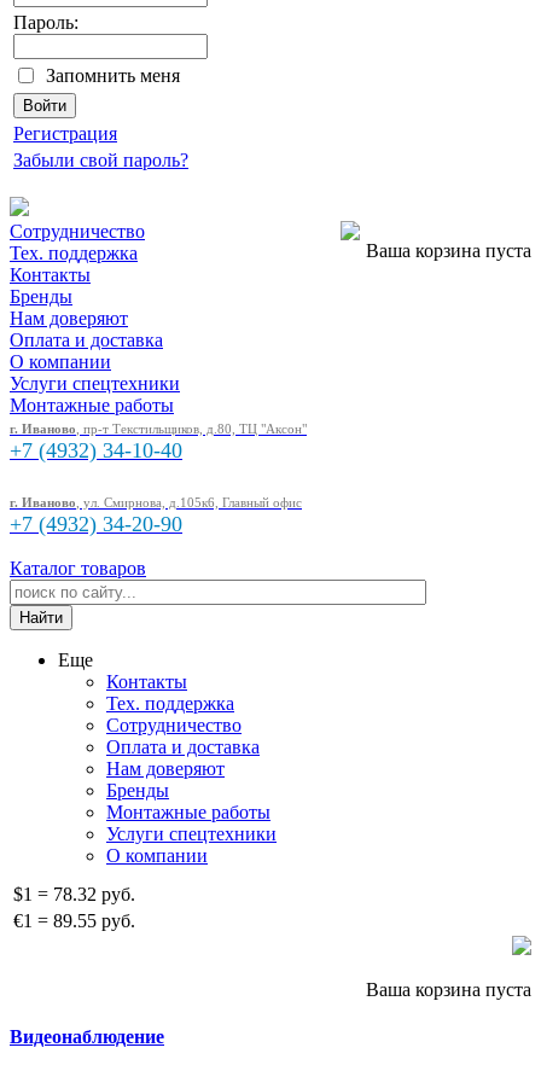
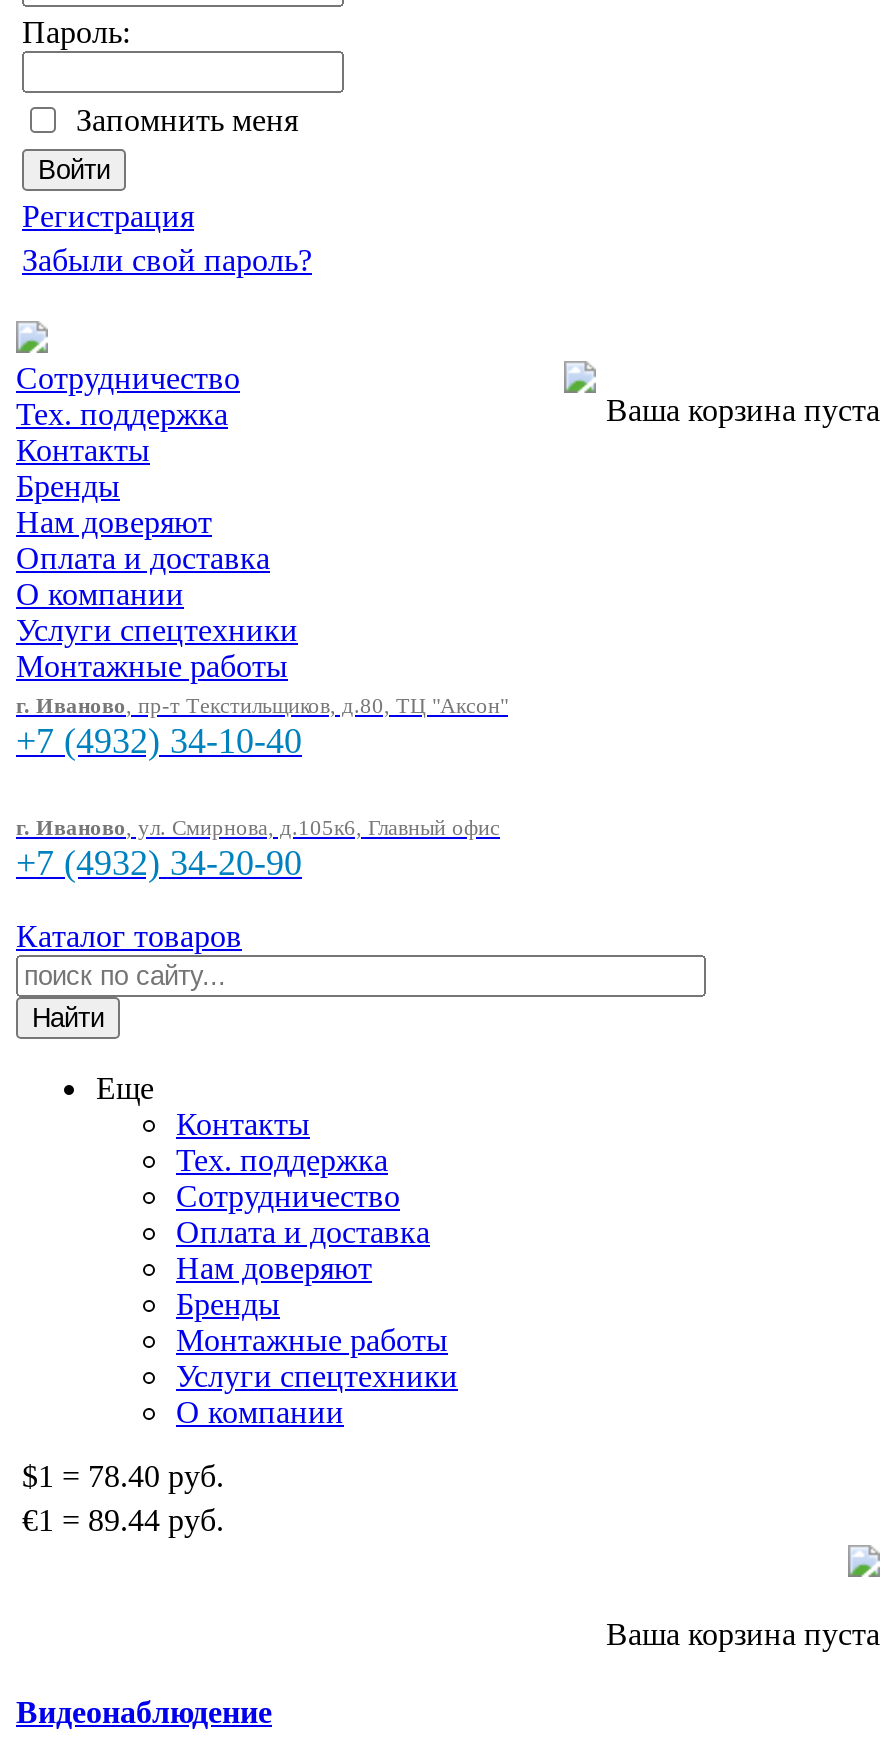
[13,884,135,904] $1 = 78.32 руб. -> [22,1459,224,1493] $1 = 78.40 руб.
[13,910,135,931] €1 = 89.55 руб. -> [22,1503,224,1537] €1 = 89.44 руб.

